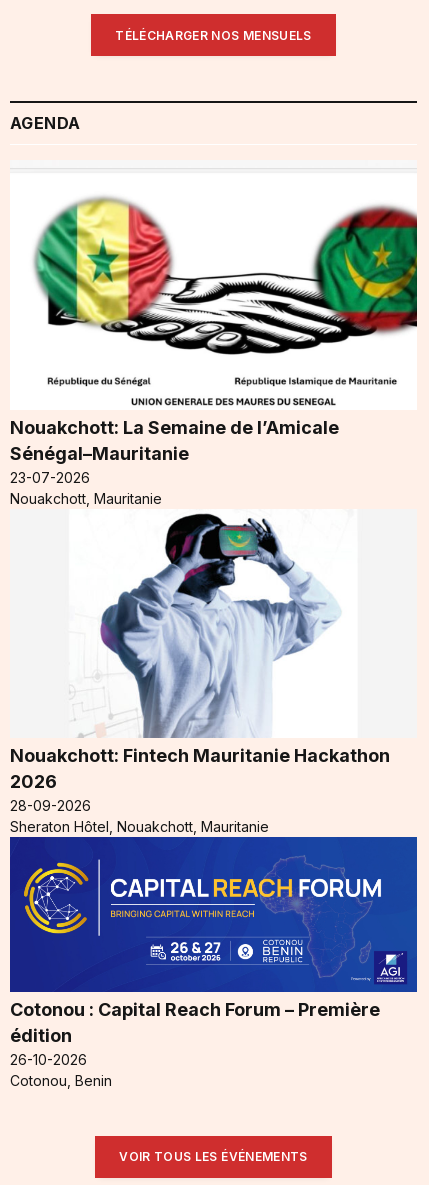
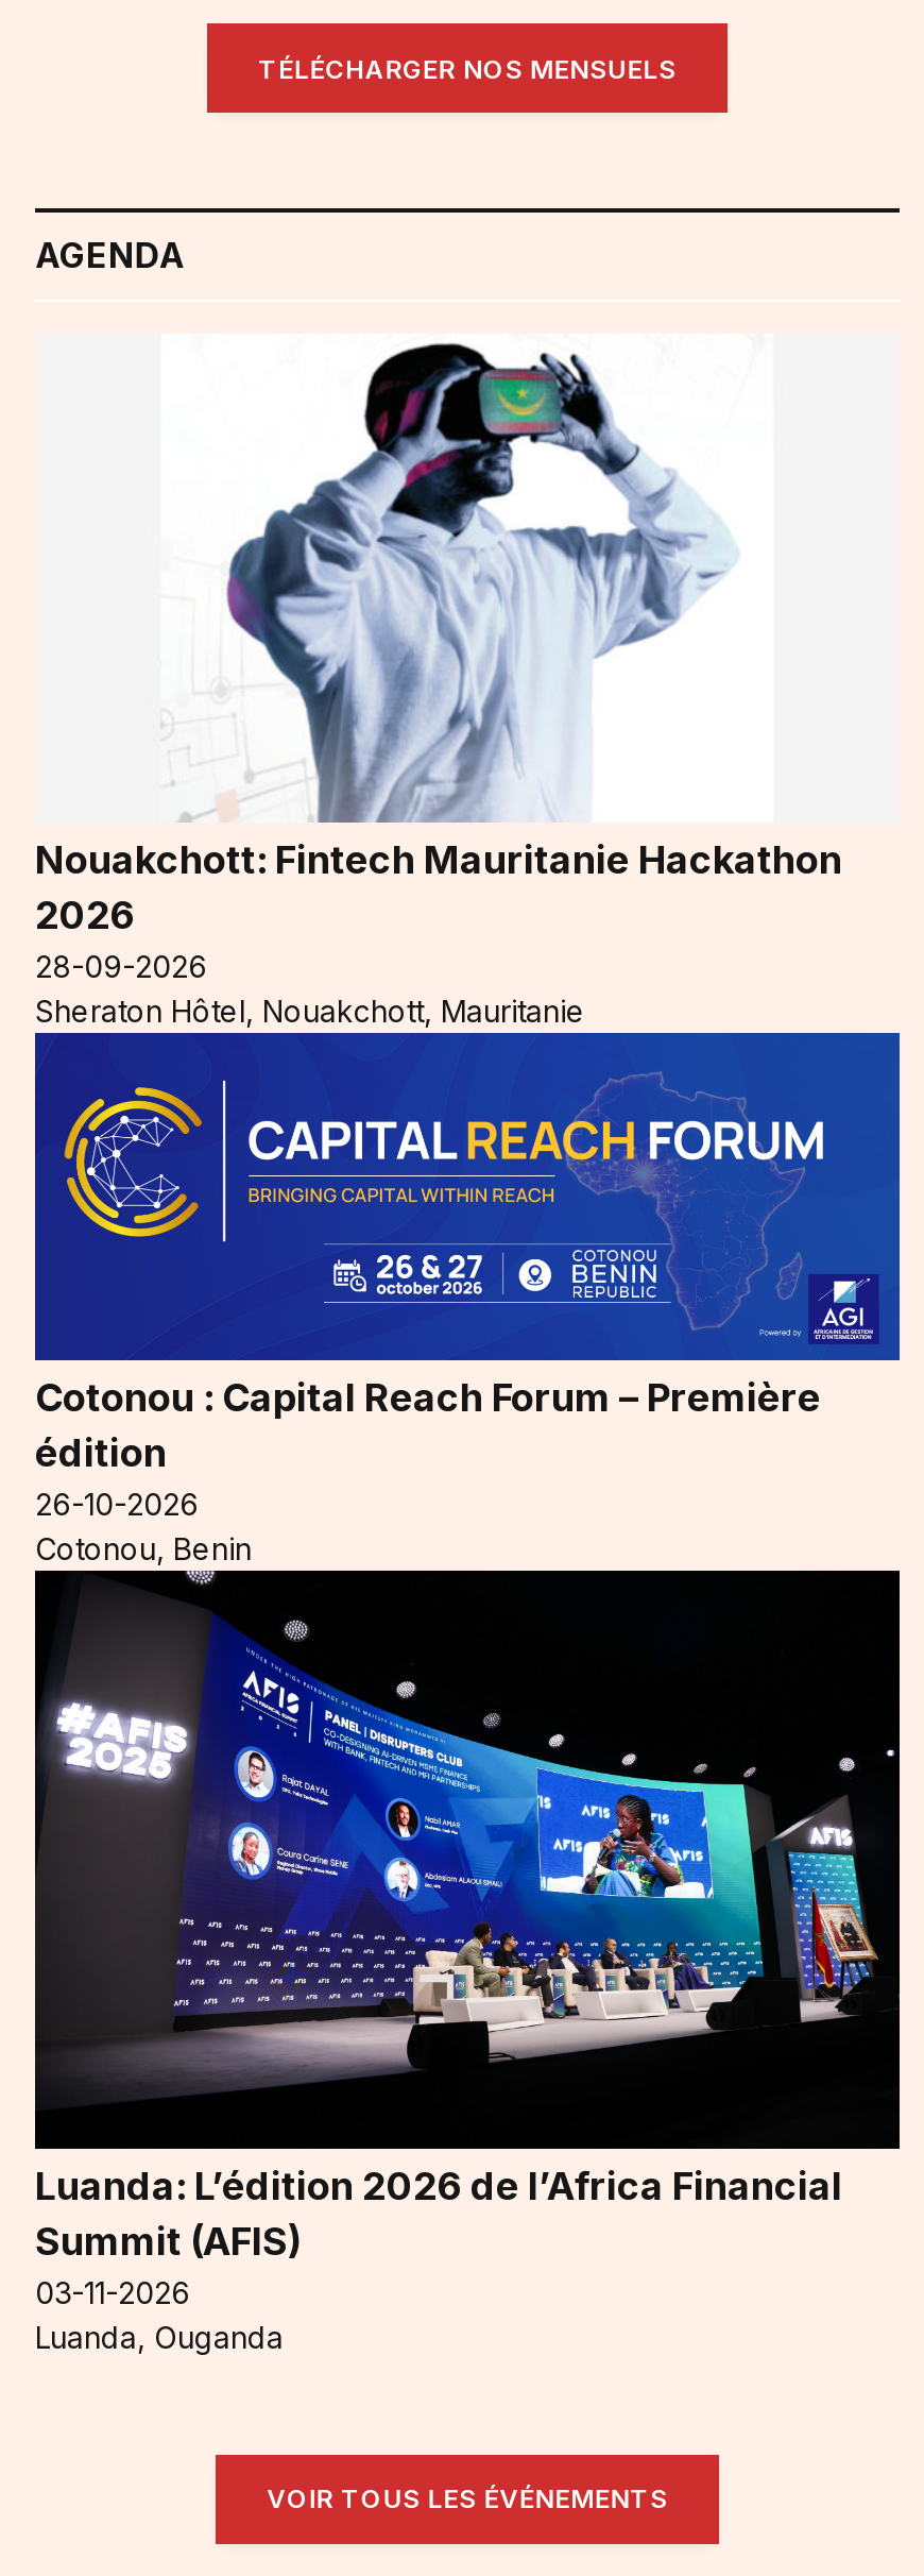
[10,196,418,507] [image] | Nouakchott: La Semaine de l’Amicale | Sénégal–Mauritanie | 23-07-2026 | Nouakchott, Mauritanie -> none
moved [10,511,390,1089] -> [35,338,842,1567]: [image] | Nouakchott: Fintech Mauritanie Hackathon | 2026 | ... | 26-10-2026 | Cotonou, Benin
none -> [33,1569,902,2354] [image] | Luanda: L’édition 2026 de l’Africa Financial | Summit (AFIS) | 03-11-2026 | Luanda, Ouganda

